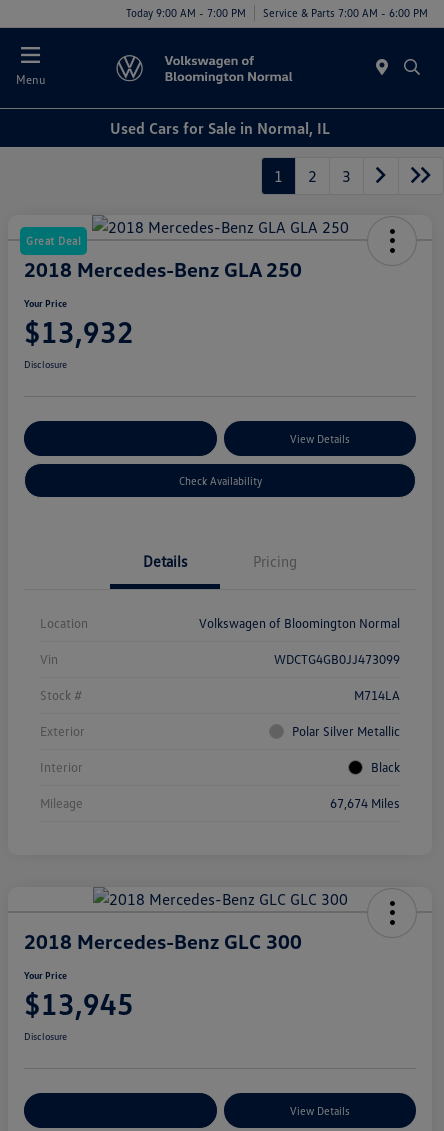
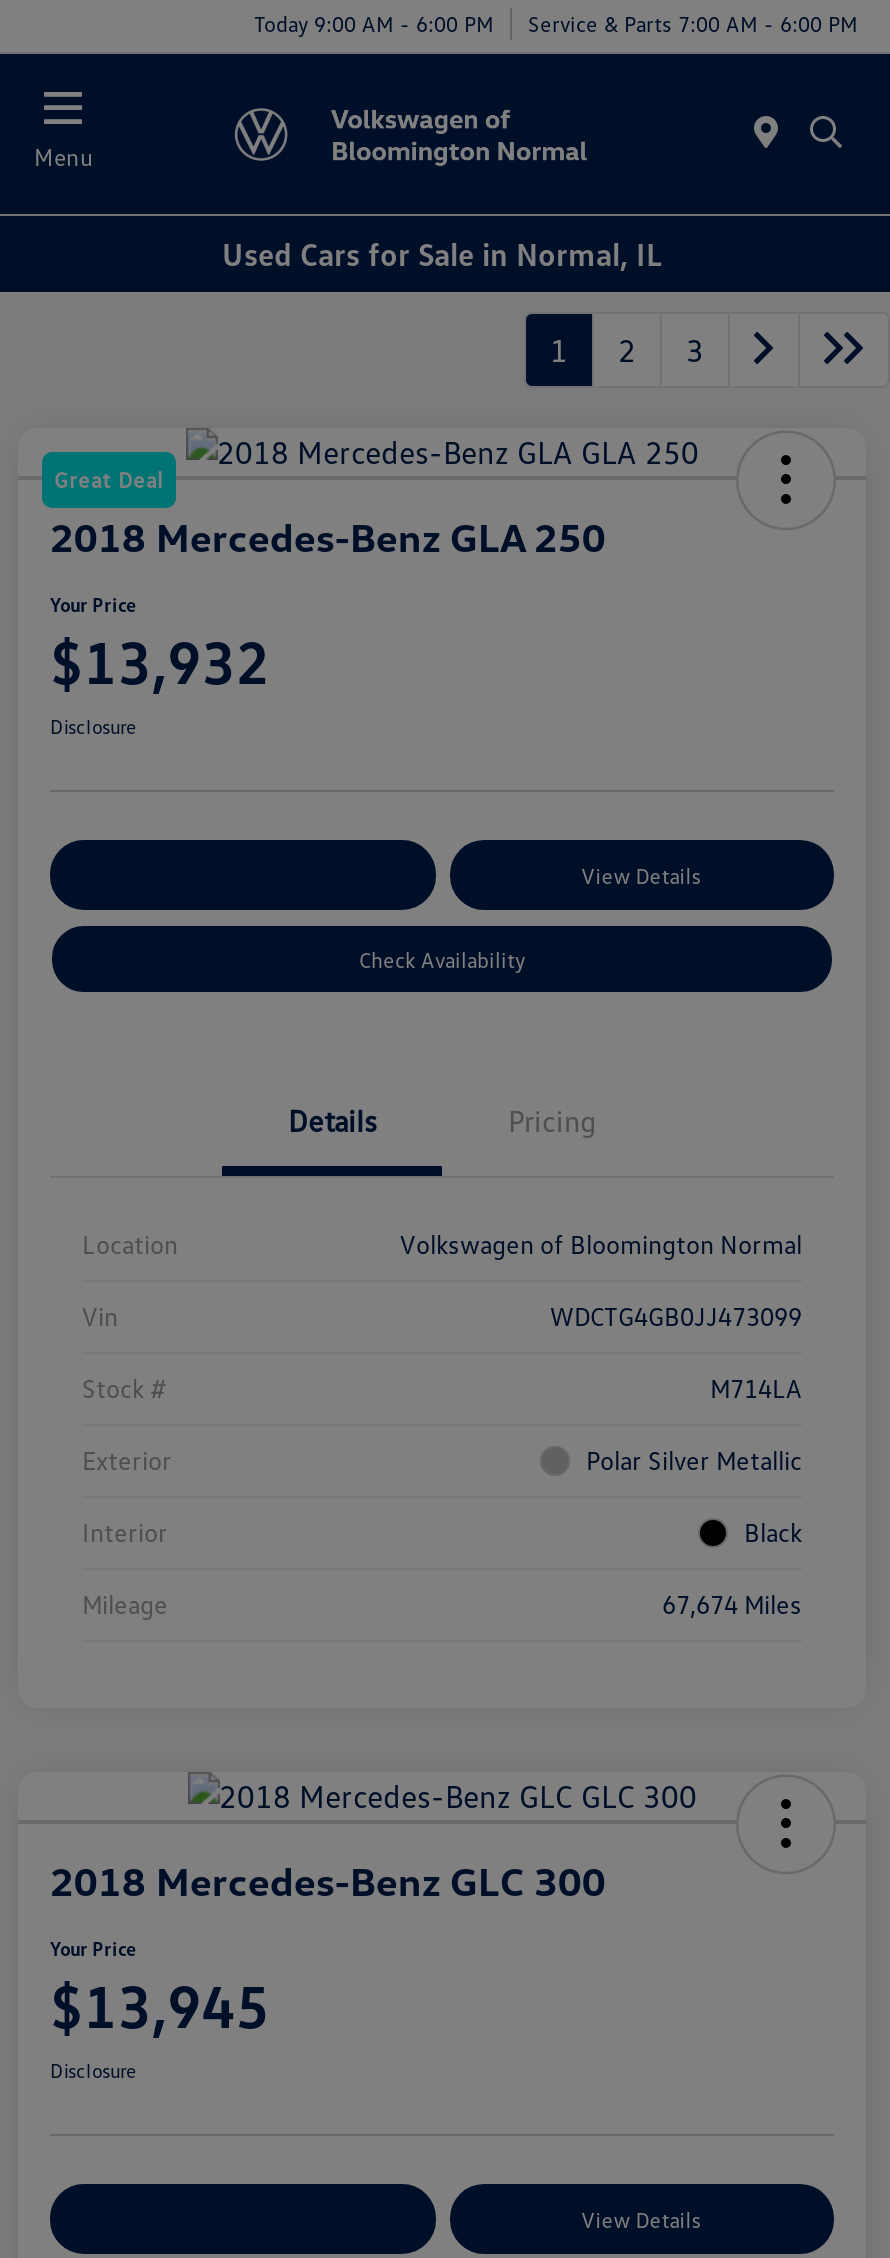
[126,5,428,18] Today 9:00 AM - 7:00 PM Service & Parts 7:00 AM - 6:00 PM -> [254,9,858,35] Today 9:00 AM - 6:00 PM Service & Parts 7:00 AM - 6:00 PM

